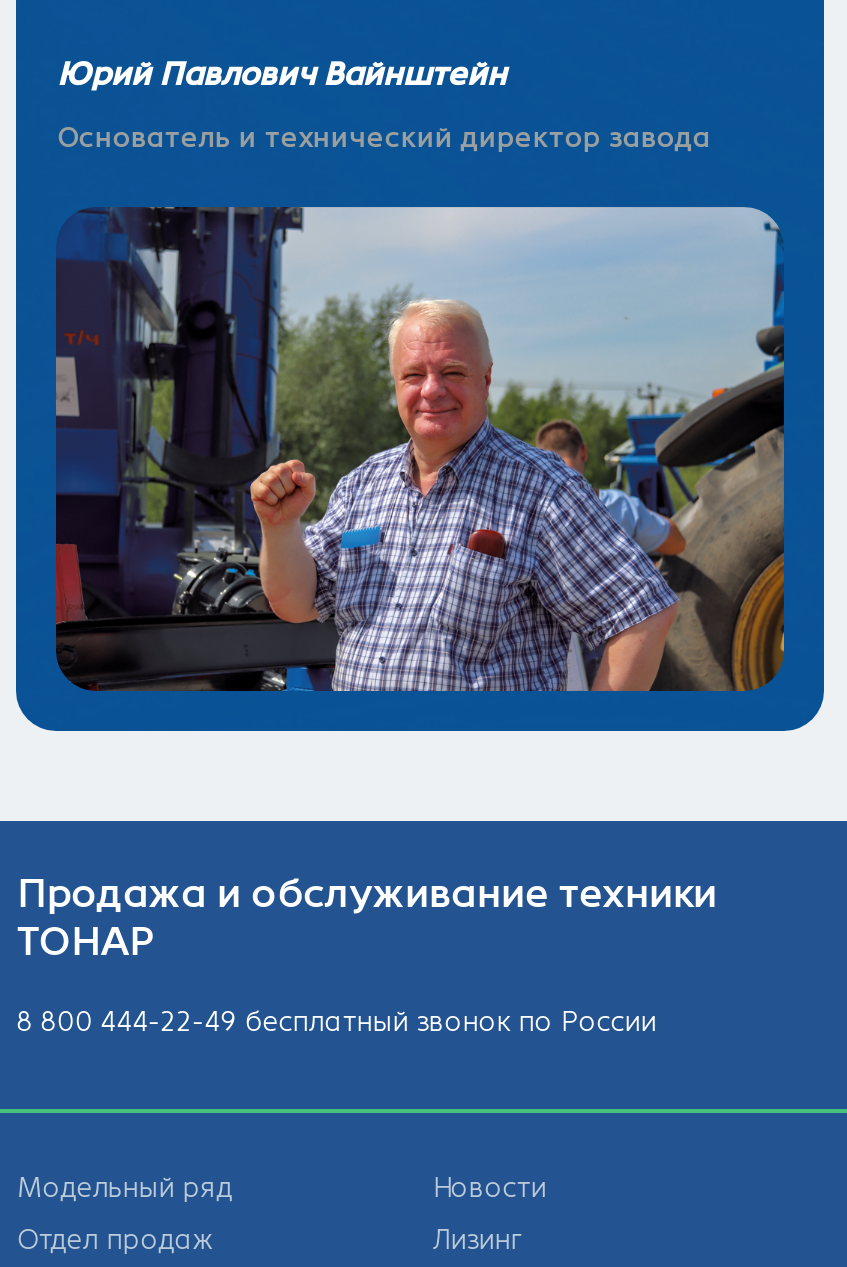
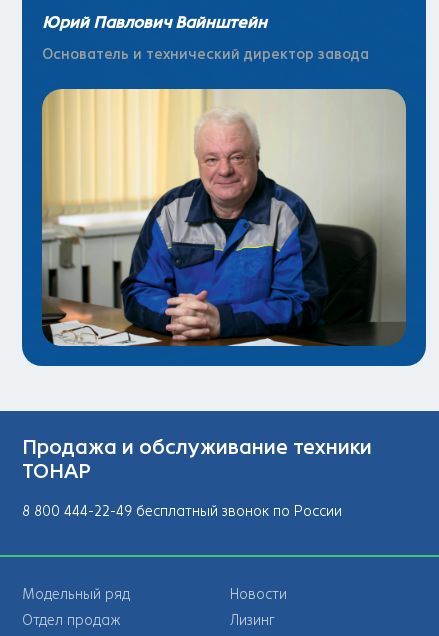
[54,205,786,693] [image] -> [41,88,407,347] [image]

